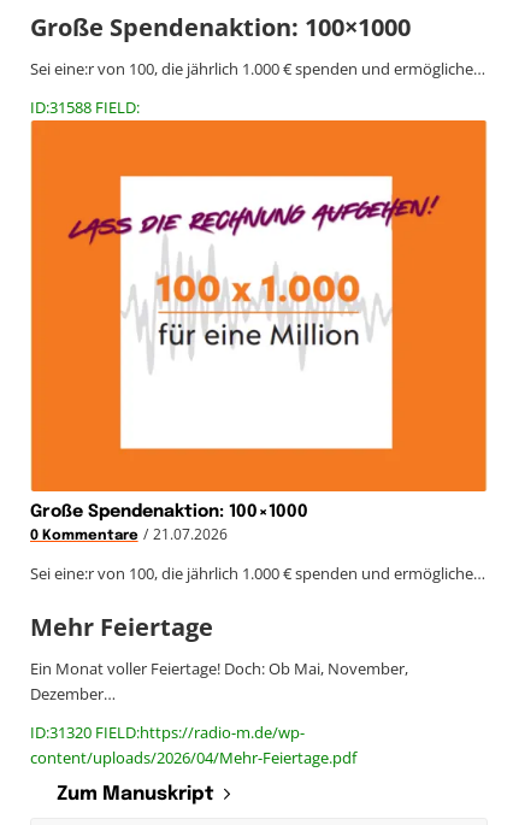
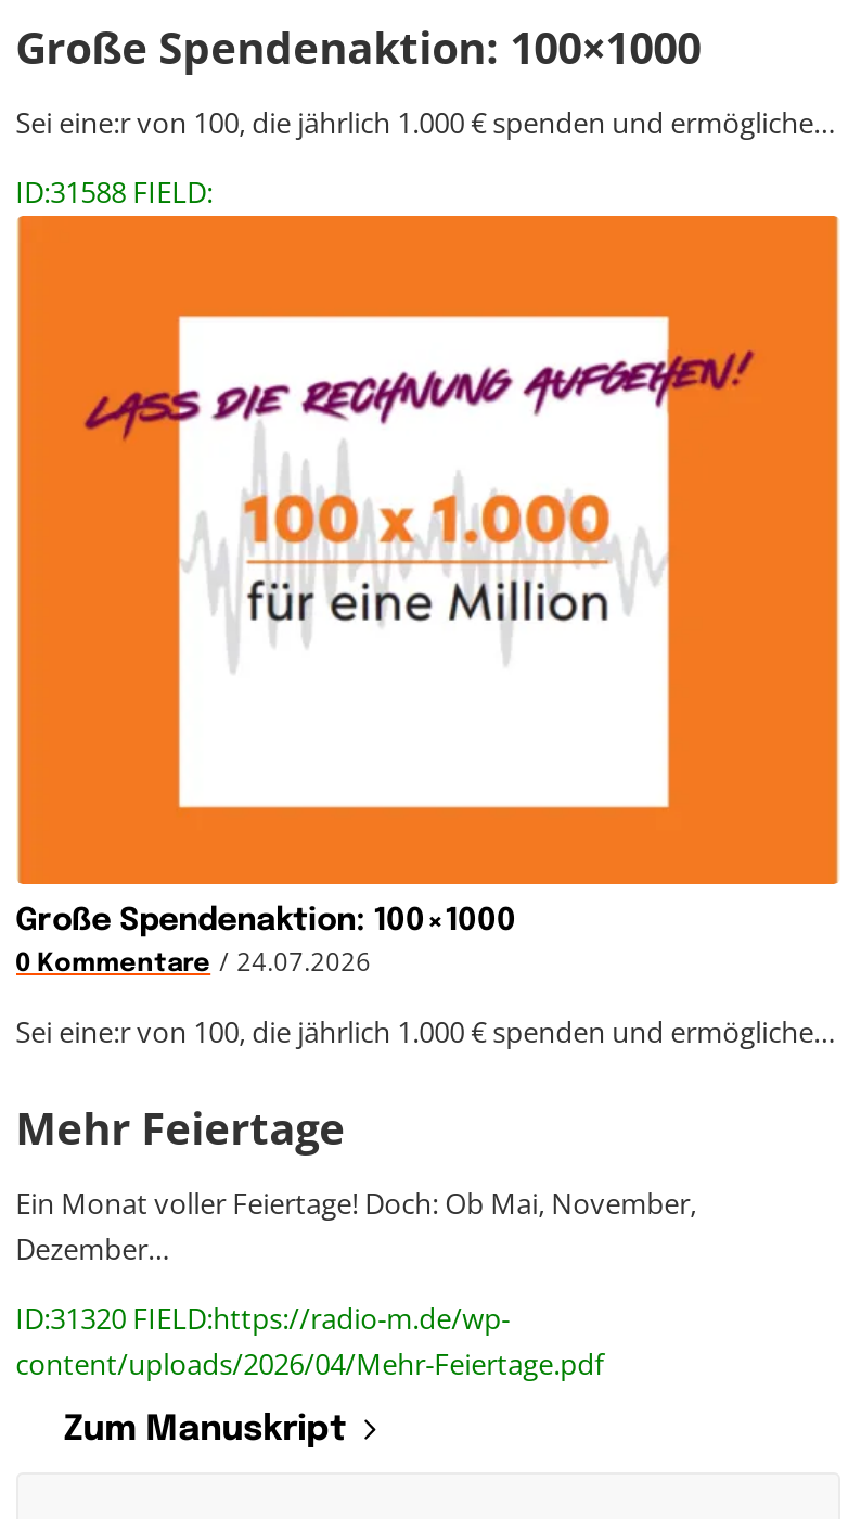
[30,524,227,543] 0 Kommentare / 21.07.2026 -> [15,942,371,977] 0 Kommentare / 24.07.2026

